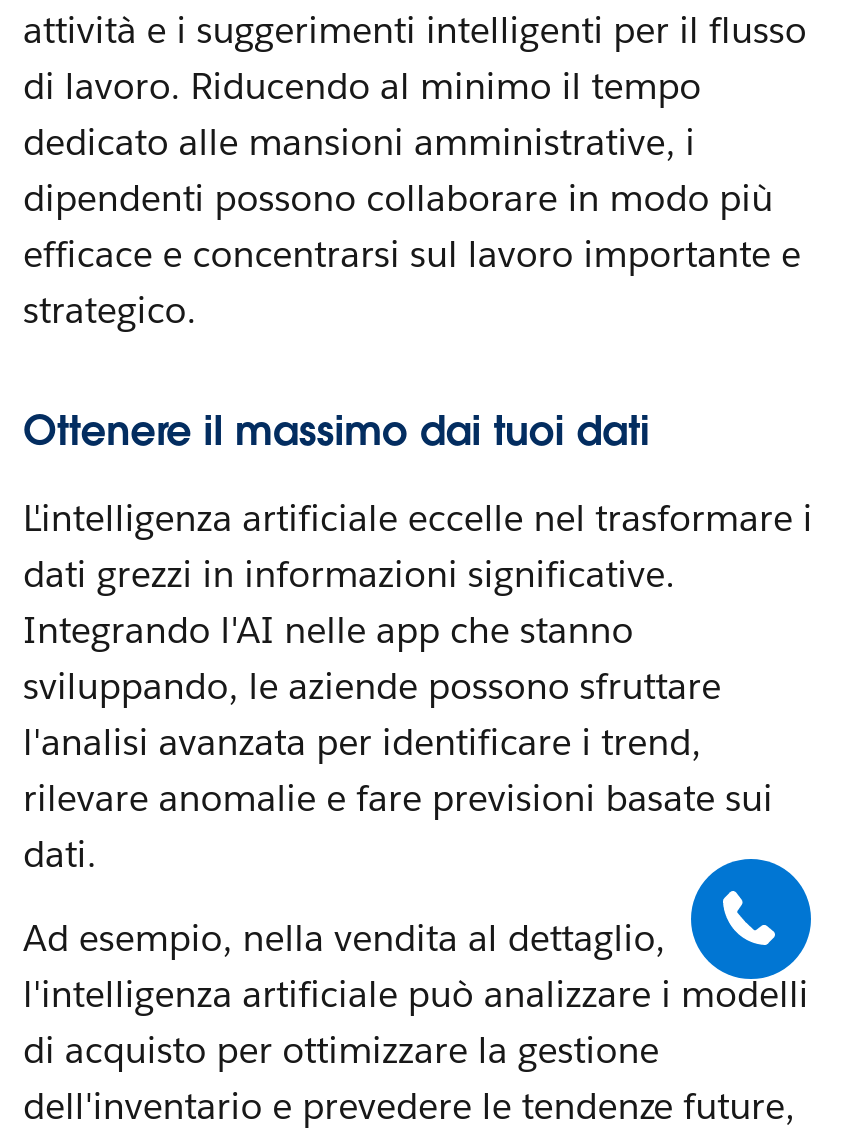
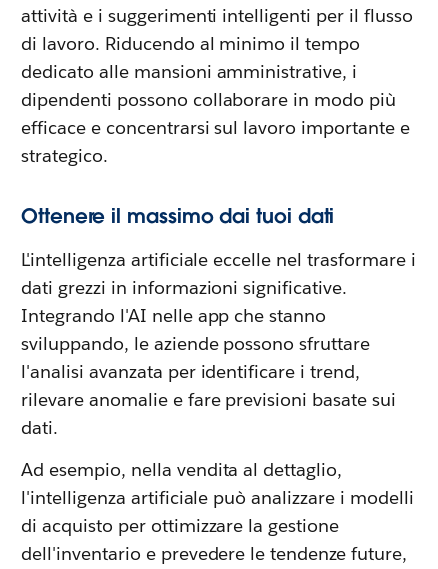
[689,856,813,966] [image] -> none

